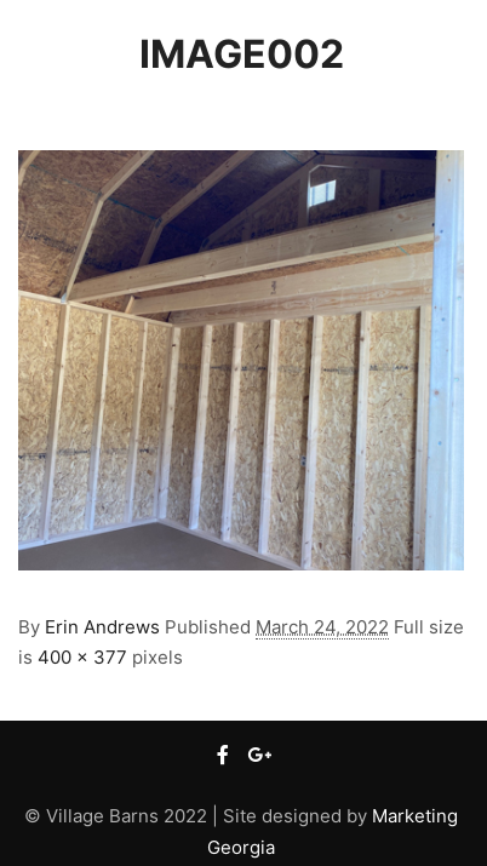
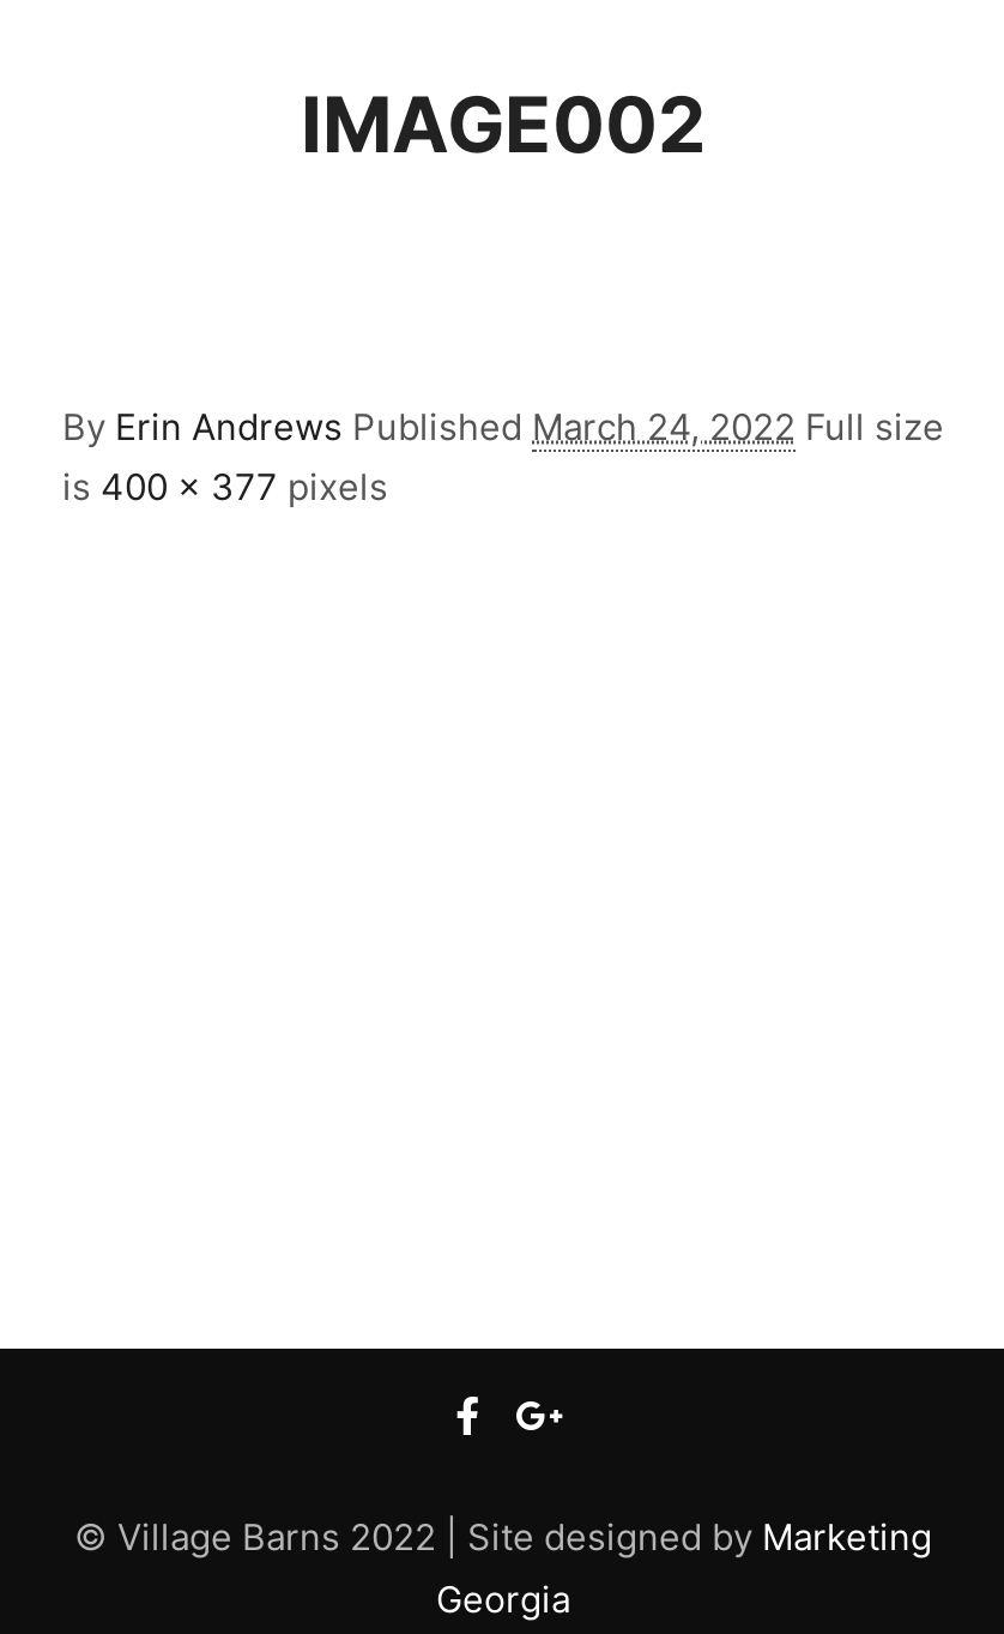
[17,149,464,572] [image] -> none
moved [18,615,464,668] -> [62,404,944,510]: By Erin Andrews Published March 24, 2022 Full size | is 400 × 377 pixels

